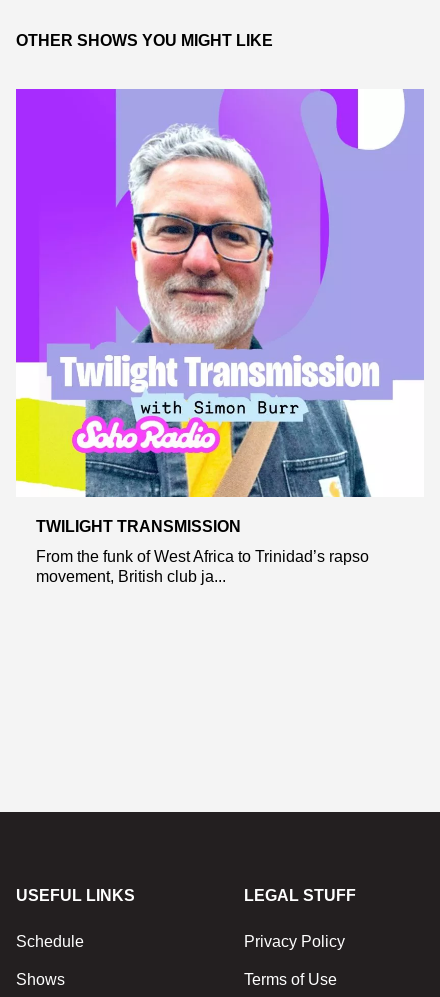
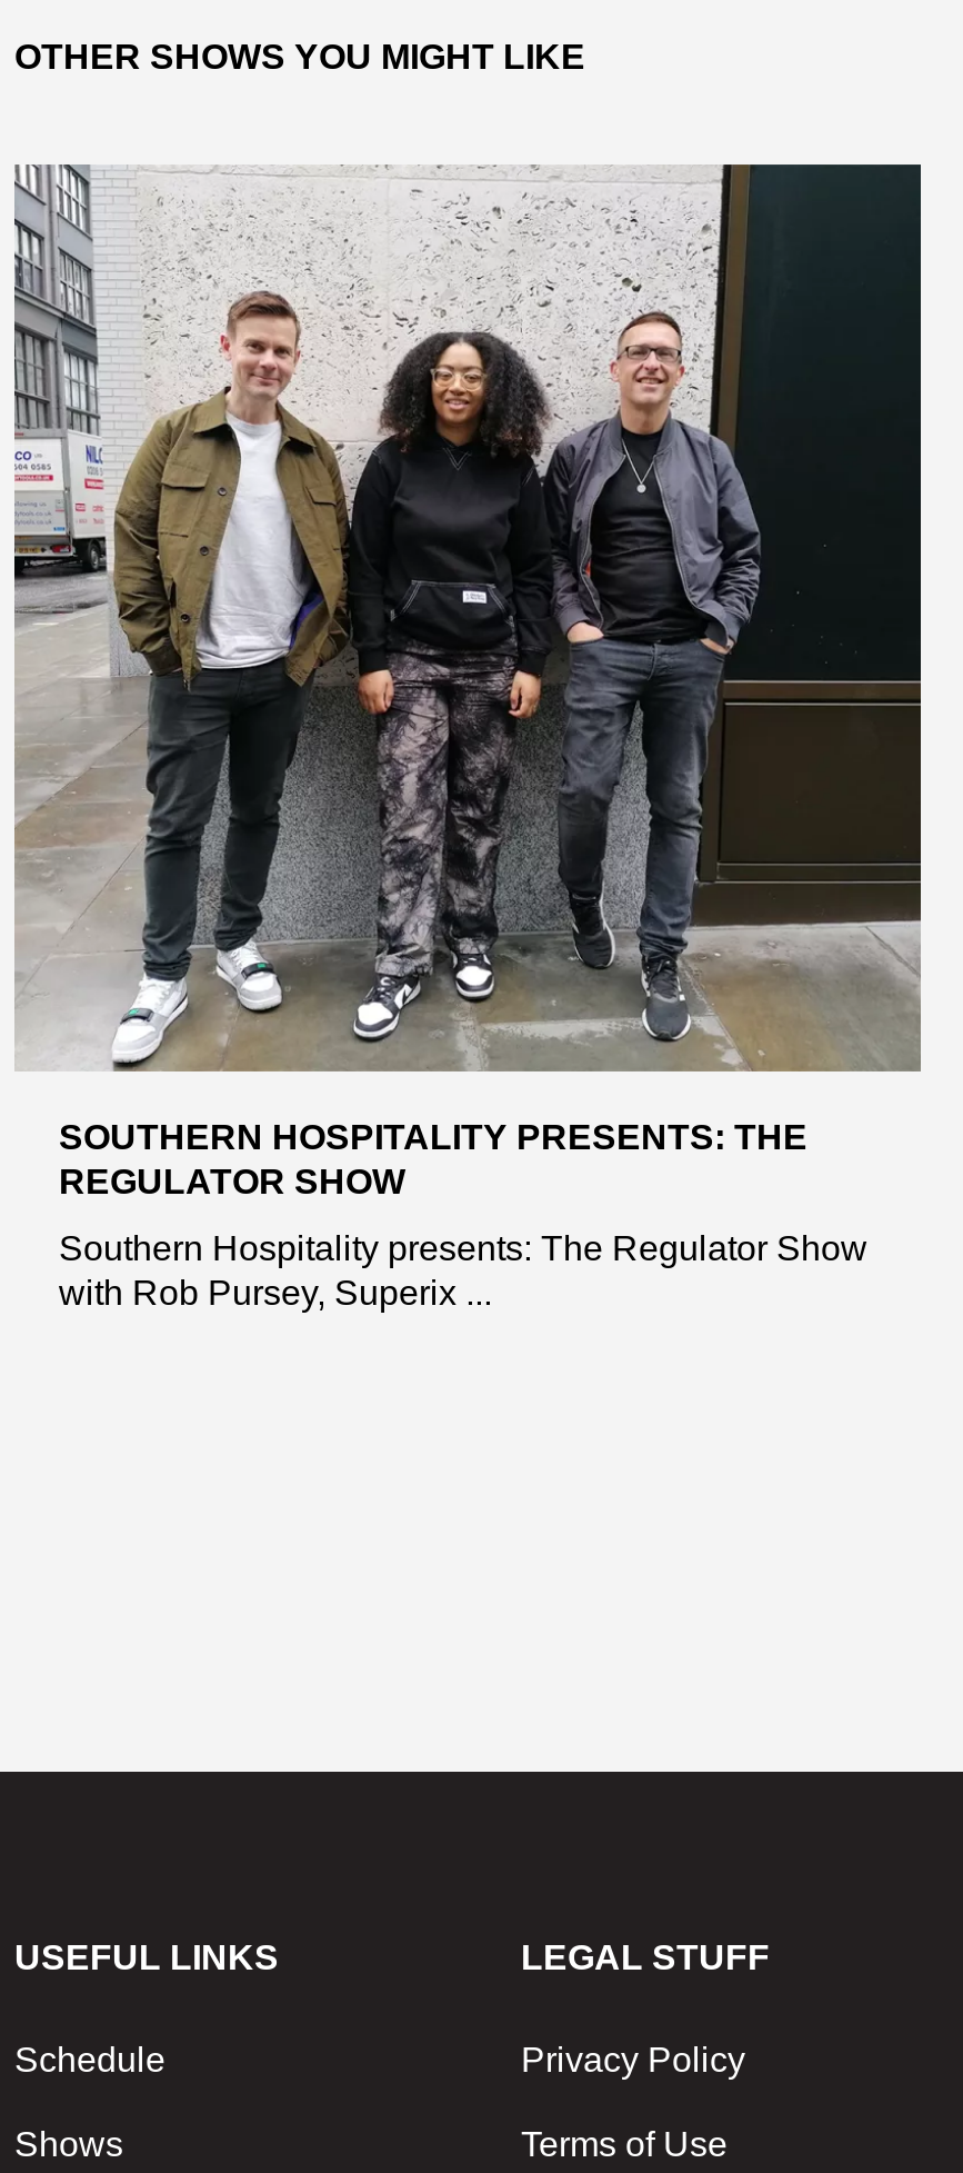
[15,88,424,535] [image] | TWILIGHT TRANSMISSION -> [12,162,923,1200] [image] | SOUTHERN HOSPITALITY PRESENTS: THE | REGULATOR SHOW
[36,548,369,585] From the funk of West Africa to Trinidad’s rapso | movement, British club ja... -> [59,1228,867,1311] Southern Hospitality presents: The Regulator Show | with Rob Pursey, Superix ...

